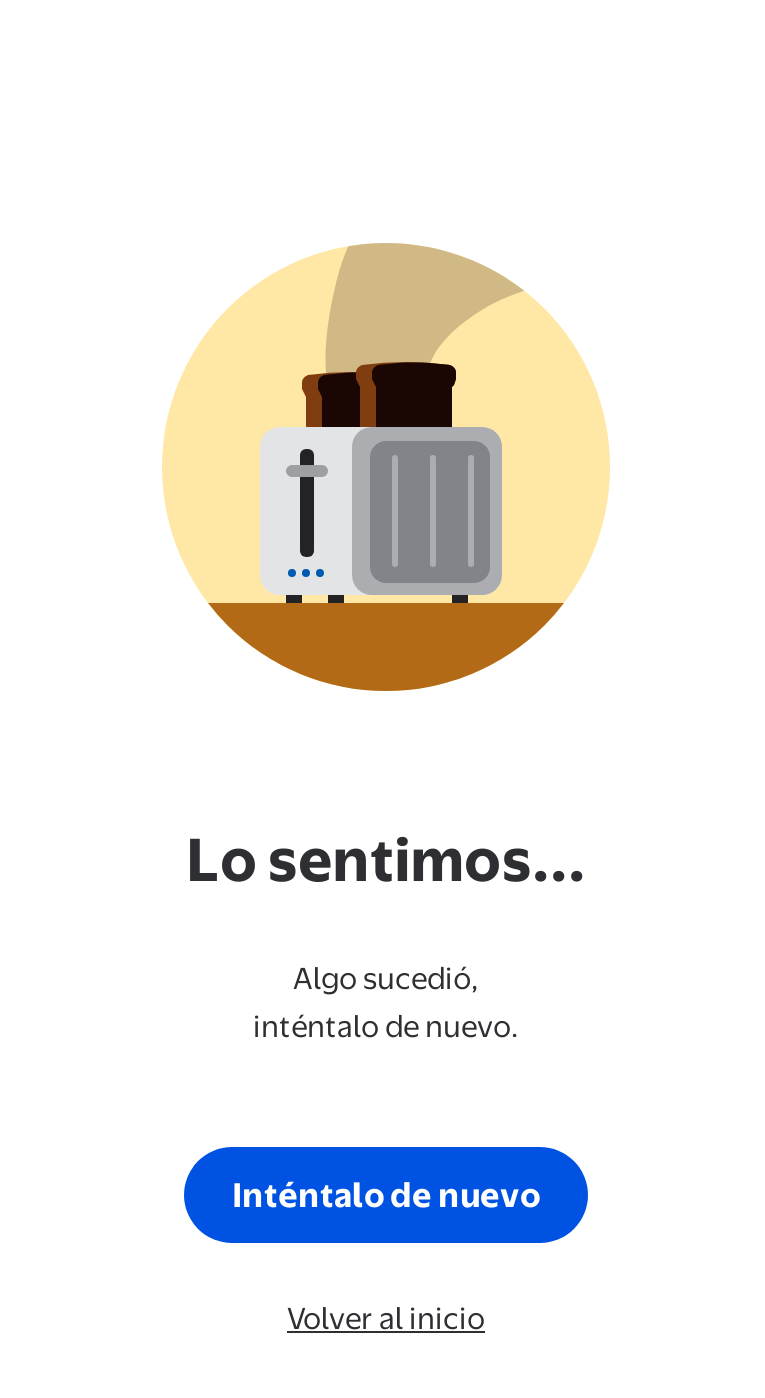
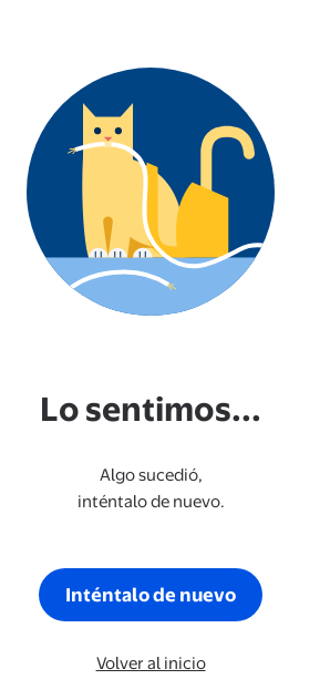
[162,243,610,693] [image] -> [25,66,276,317] [image]

